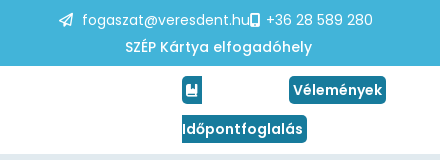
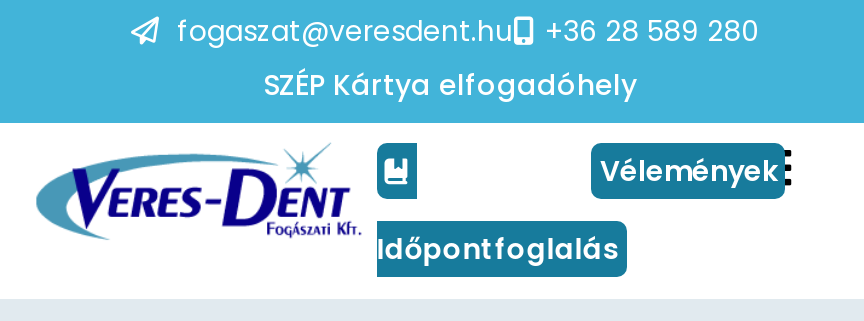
none -> [35,145,361,241] [image]

